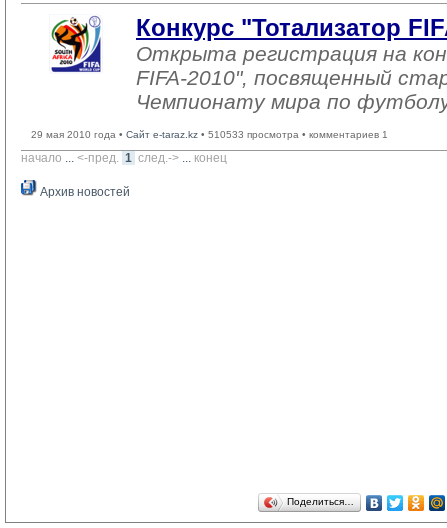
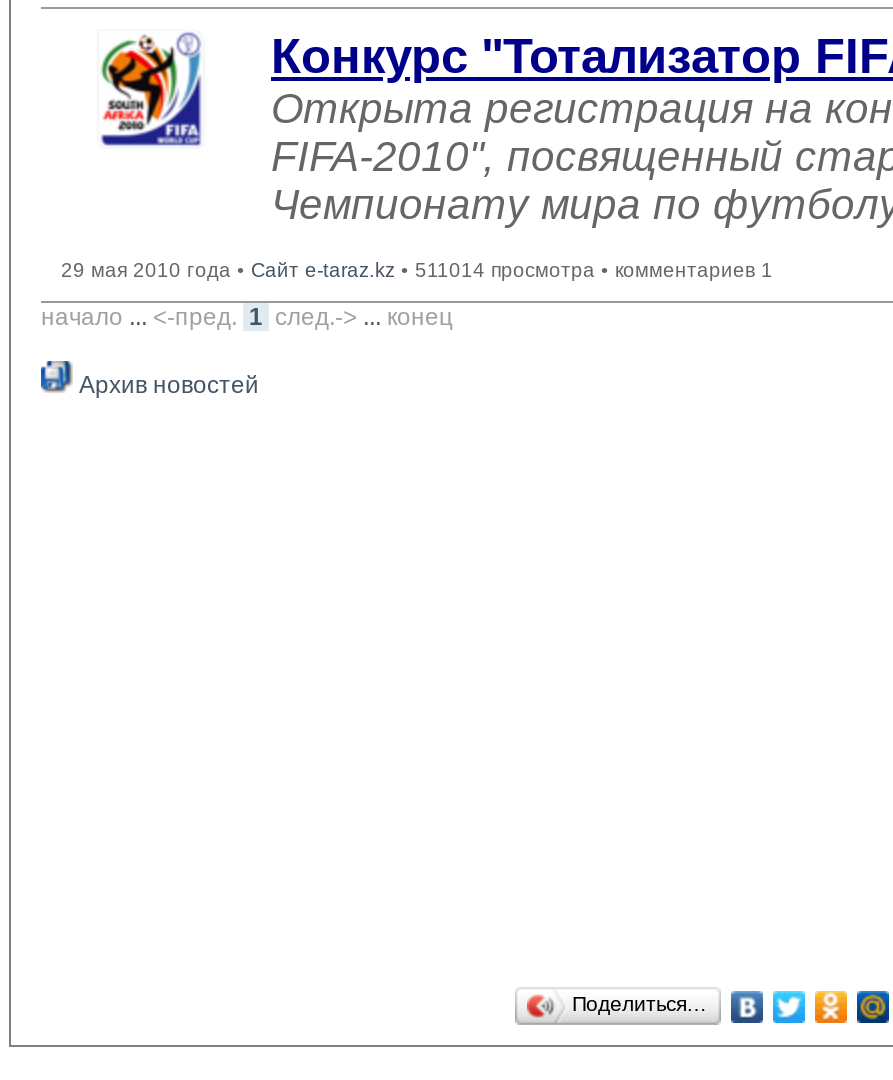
[31,129,388,140] 29 мая 2010 года • Сайт e-taraz.kz • 510533 просмотра • комментариев 1 -> [61,259,773,281] 29 мая 2010 года • Сайт e-taraz.kz • 511014 просмотра • комментариев 1

